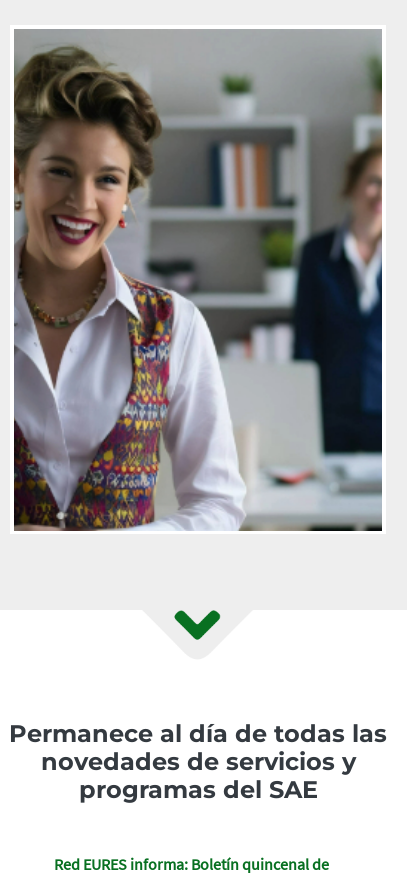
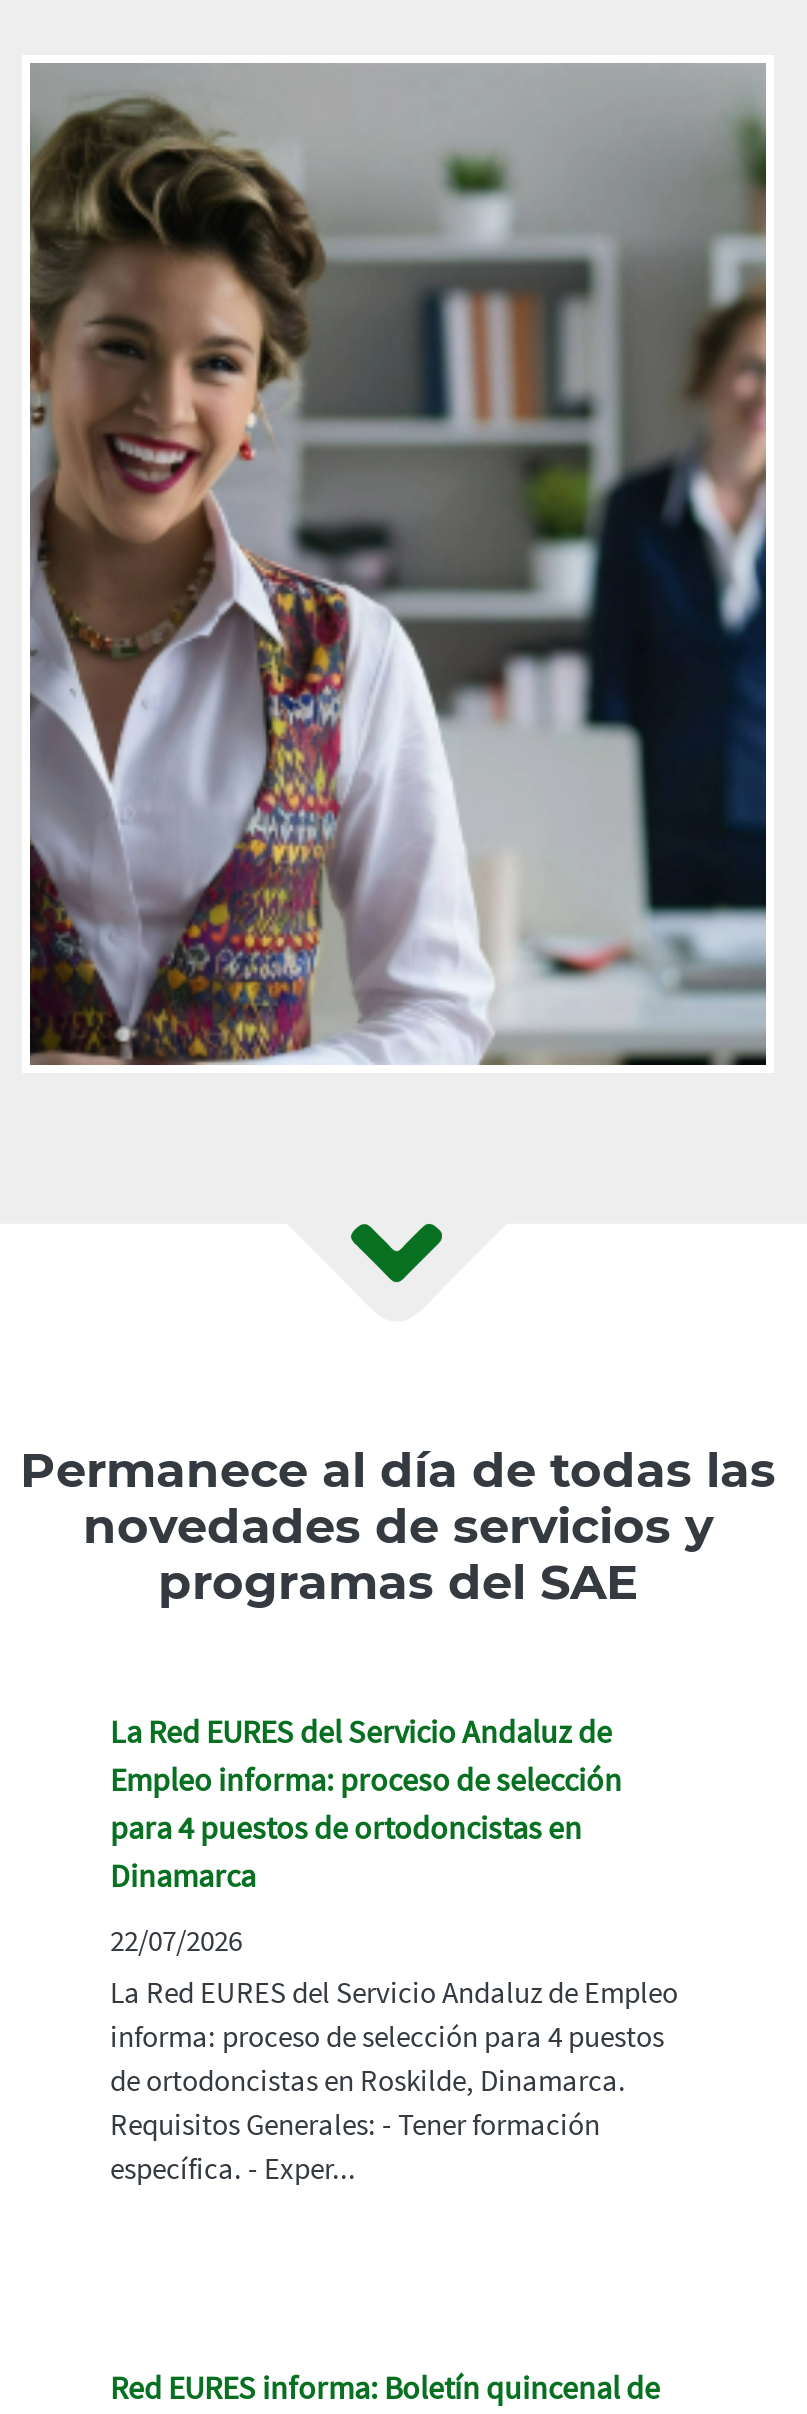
none -> [110,1712,678,2188] La Red EURES del Servicio Andaluz de | Empleo informa: proceso de selección | para 4 puestos de ortodoncistas en | Dinamarca | 22/07/2026 | La Red EURES del Servicio Andaluz de Empleo | informa: proceso de selección para 4 puestos | de ortodoncistas en Roskilde, Dinamarca. | Requisitos Generales: - Tener formación | específica. - Exper...

